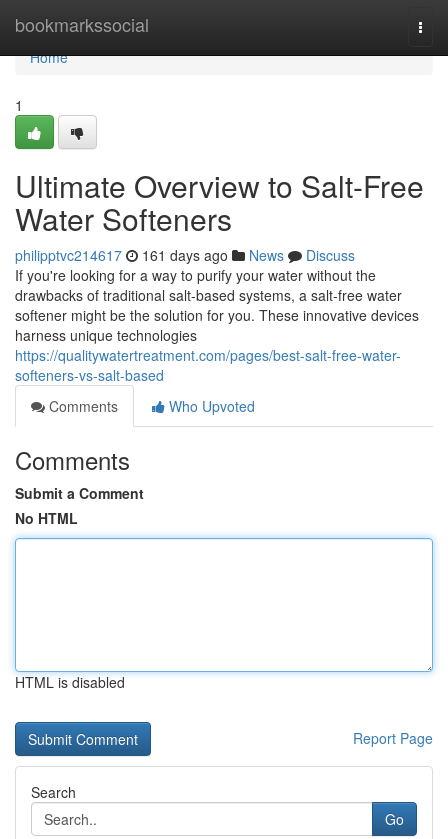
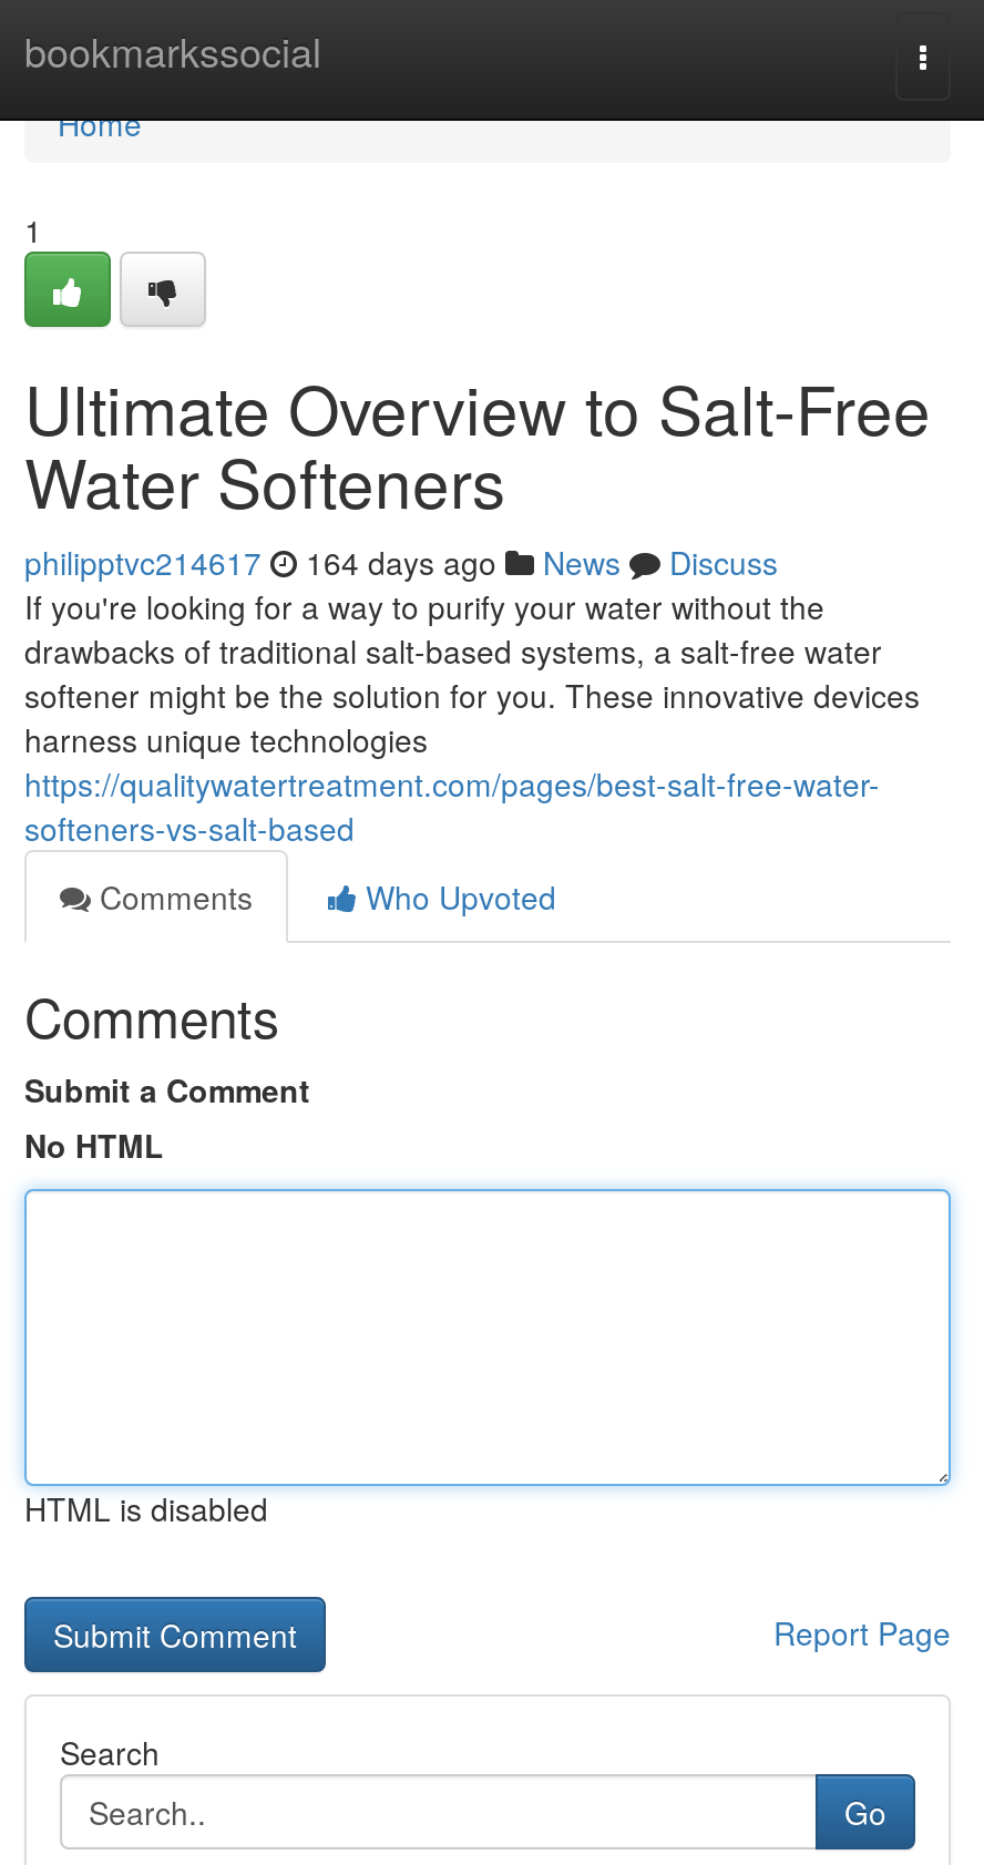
[15,245,355,265] philipptvc214617 161 days ago News Discuss -> [24,540,778,584] philipptvc214617 164 days ago News Discuss

